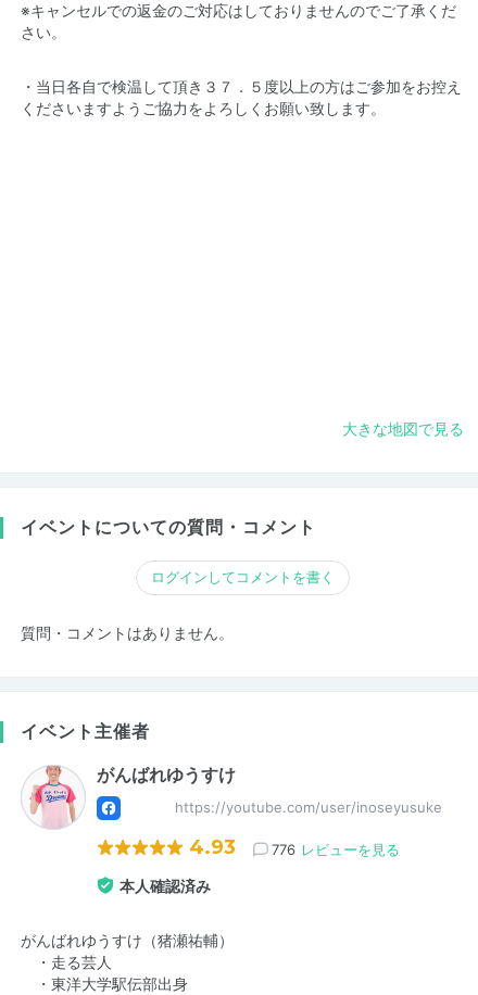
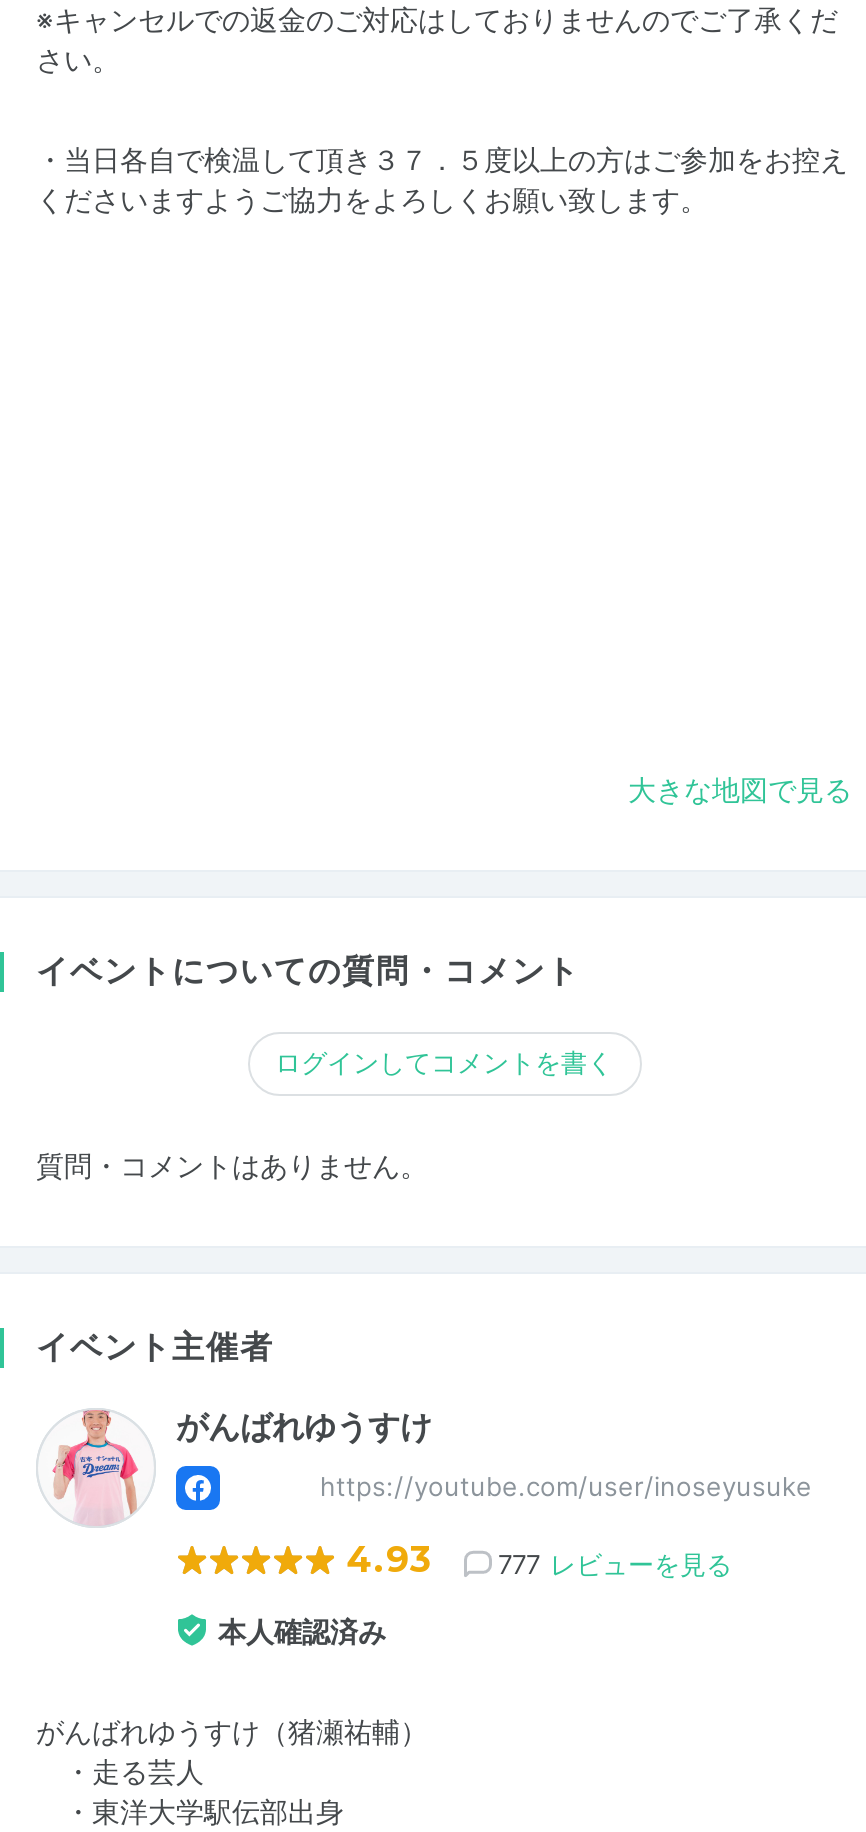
[272,841,400,858] 776 レビューを見る -> [498,1548,732,1580] 777 レビューを見る

